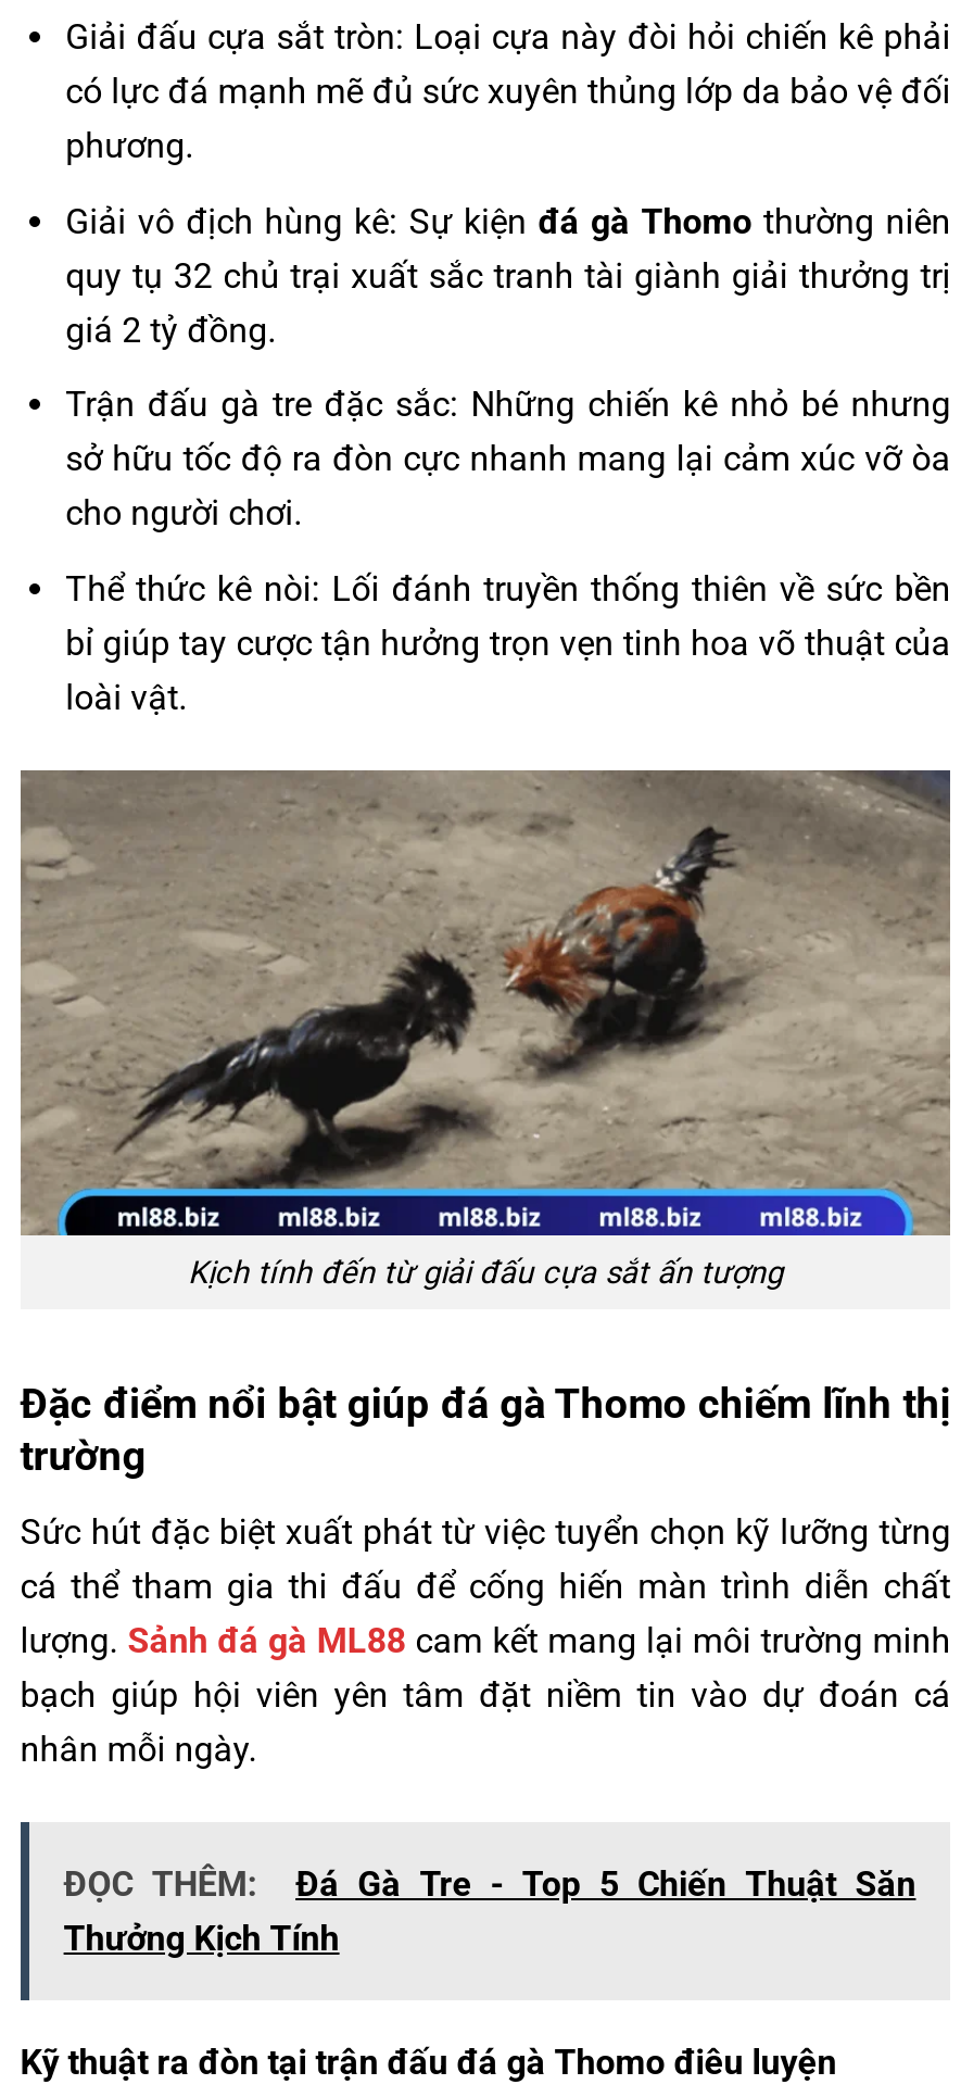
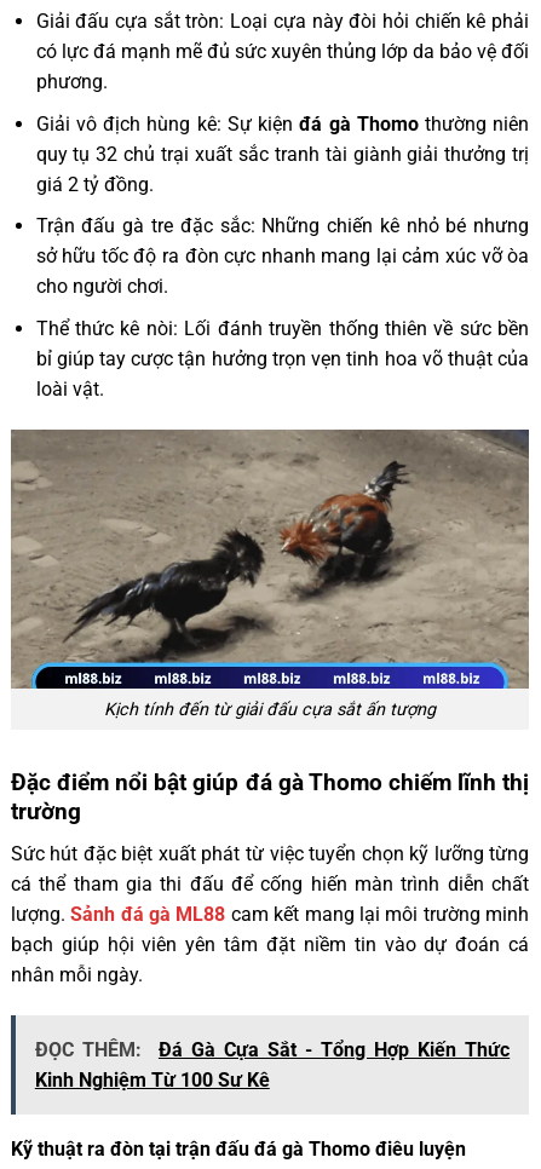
[64,1863,916,1958] Đá Gà Tre - Top 5 Chiến Thuật Săn | Thưởng Kịch Tính -> [35,1038,510,1091] Đá Gà Cựa Sắt - Tổng Hợp Kiến Thức | Kinh Nghiệm Từ 100 Sư Kê

